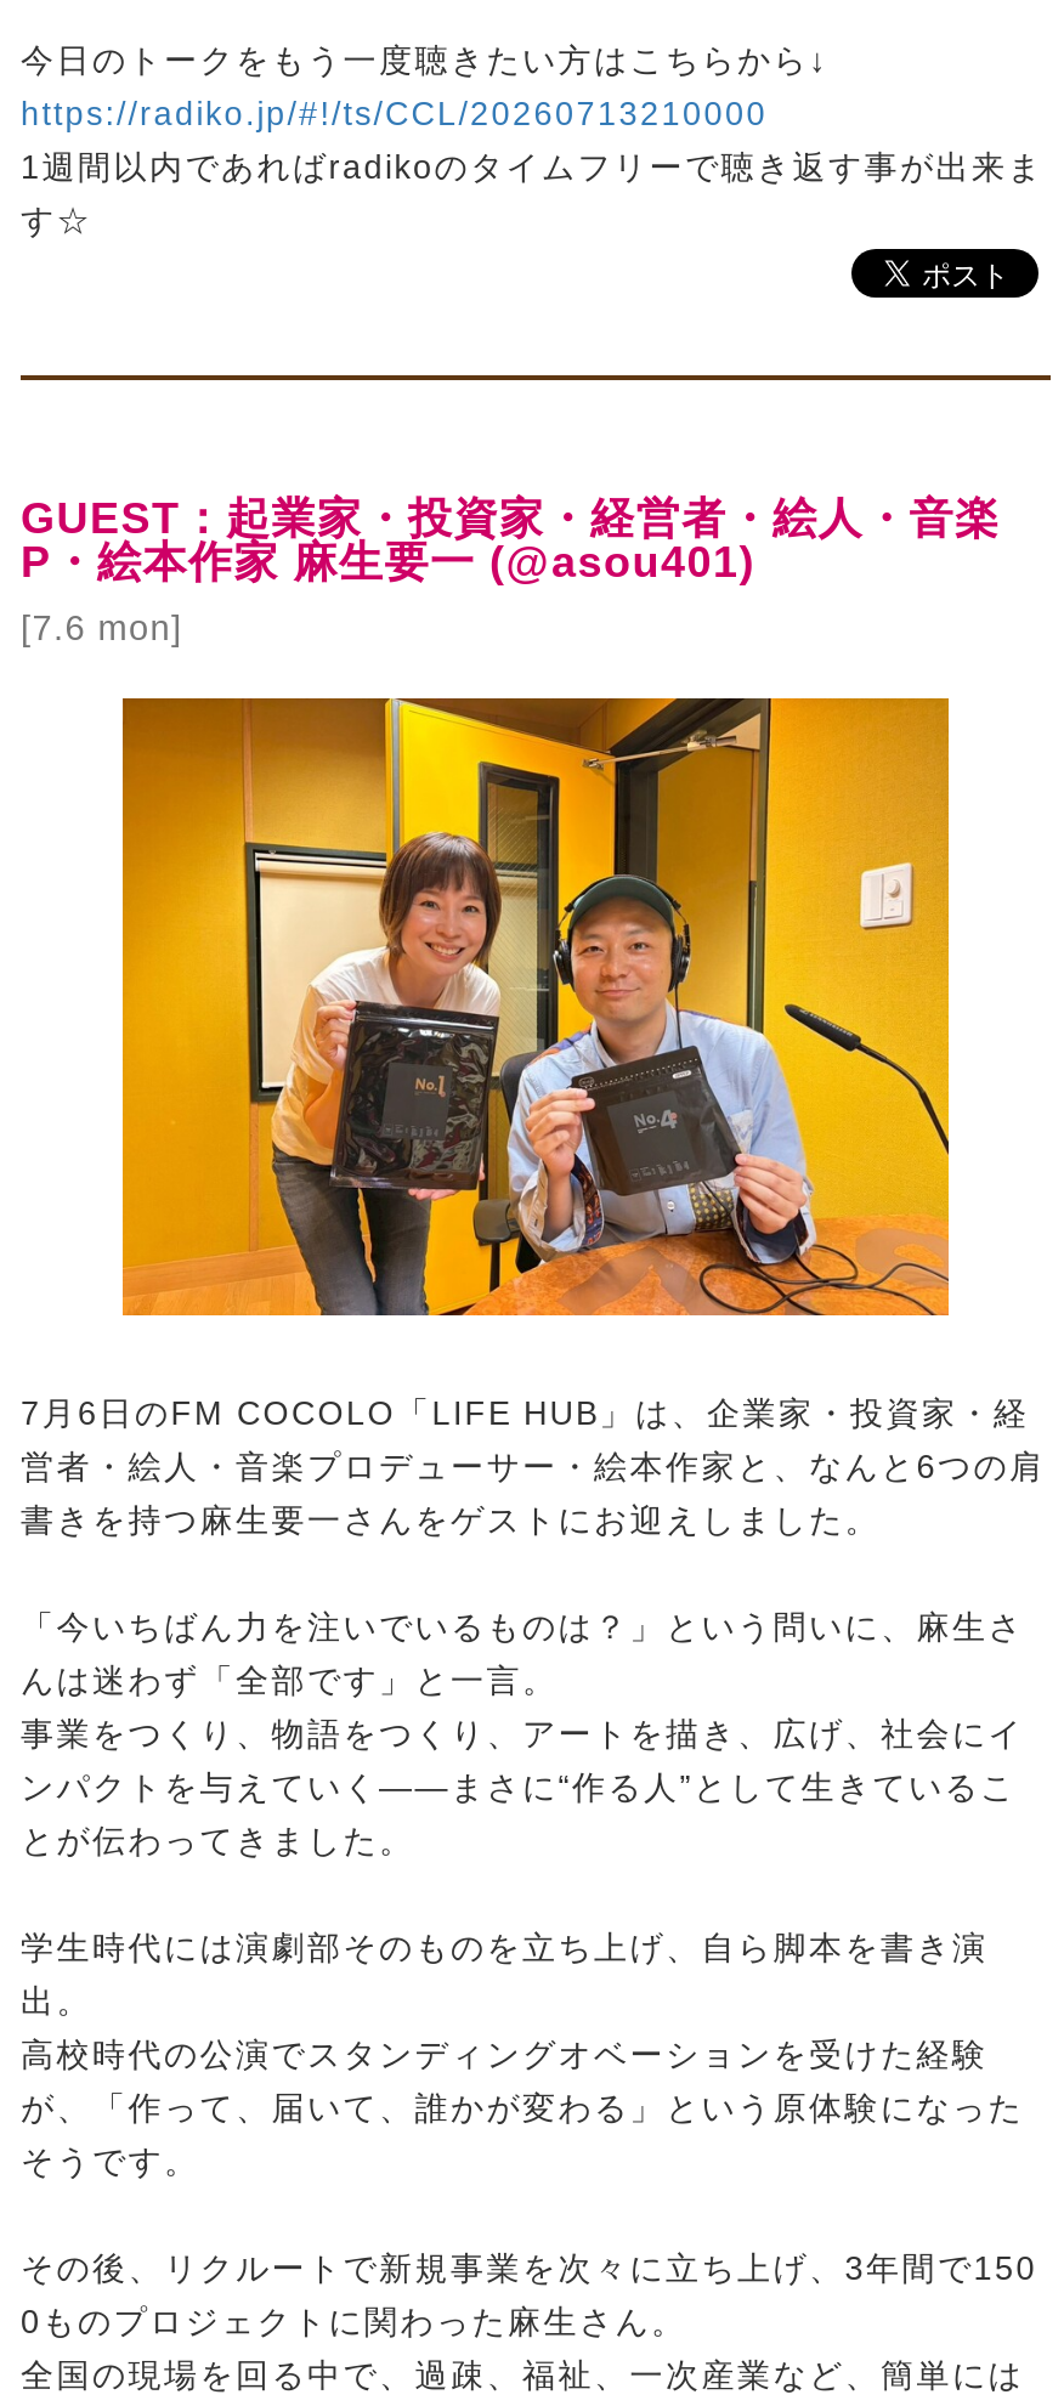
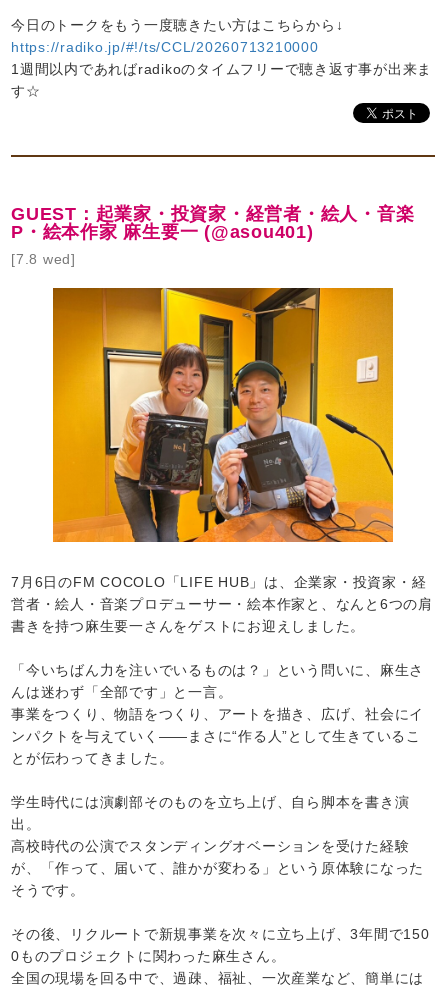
[21,609,183,648] [7.6 mon] -> [11,251,76,267] [7.8 wed]

